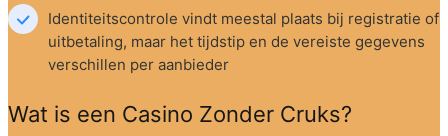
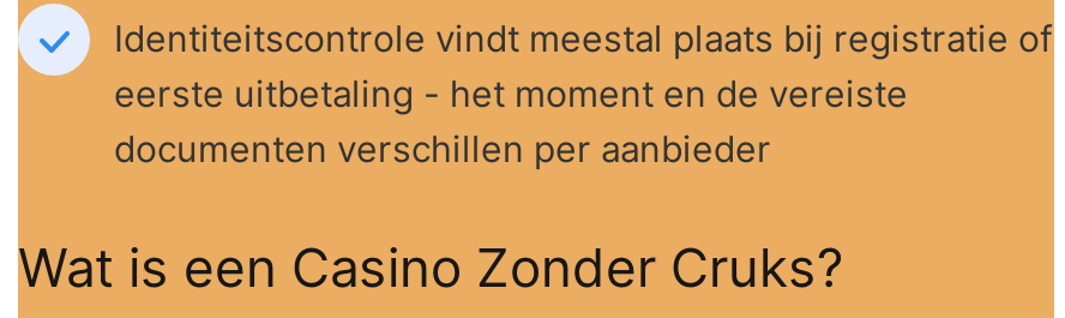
[48,32,425,74] uitbetaling, maar het tijdstip en de vereiste gegevens | verschillen per aanbieder -> [114,71,908,172] eerste uitbetaling - het moment en de vereiste | documenten verschillen per aanbieder

